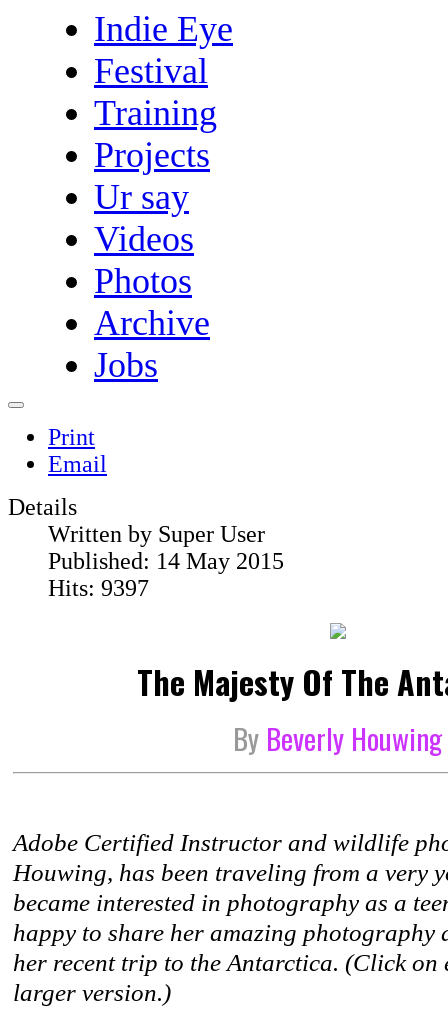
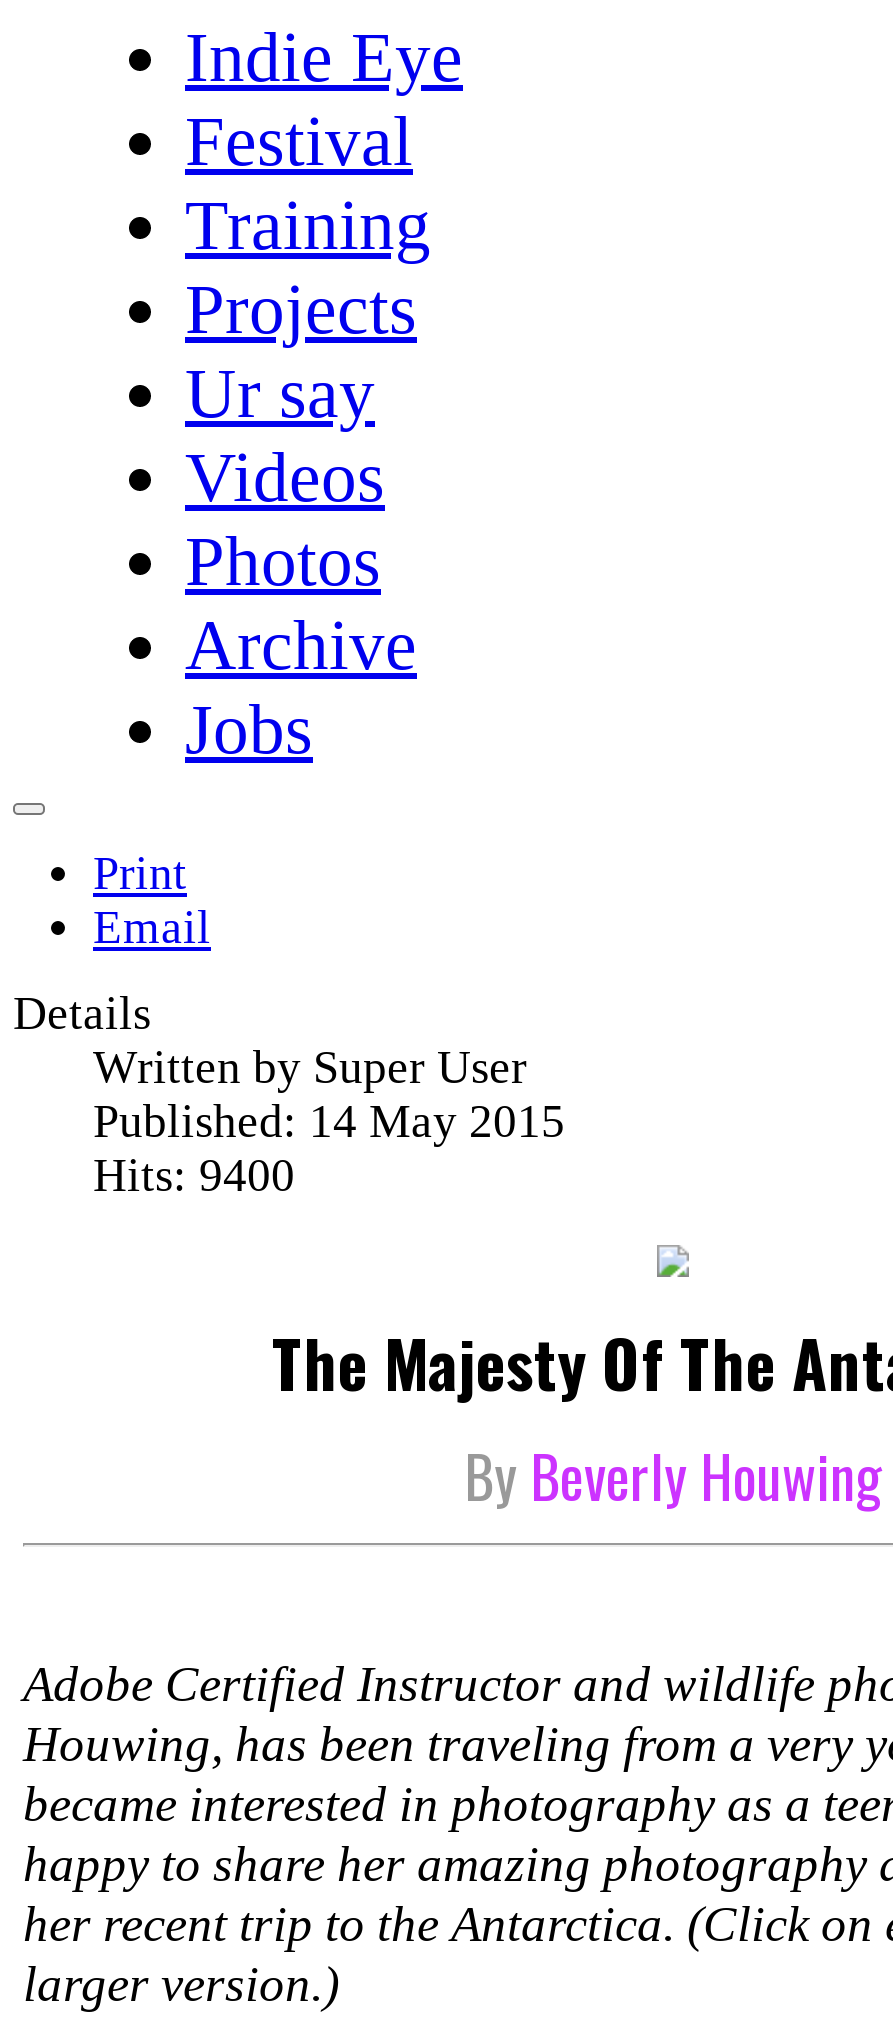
[48,575,149,601] Hits: 9397 -> [93,1149,295,1201] Hits: 9400

